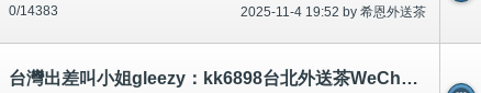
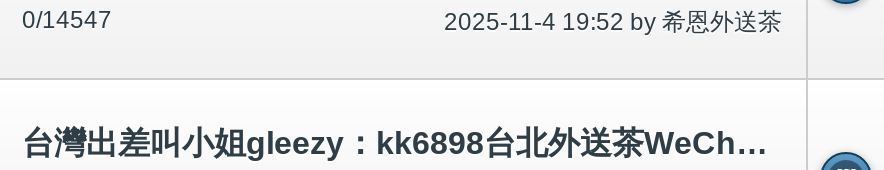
[9,3,58,18] 0/14383 -> [22,5,112,33] 0/14547

